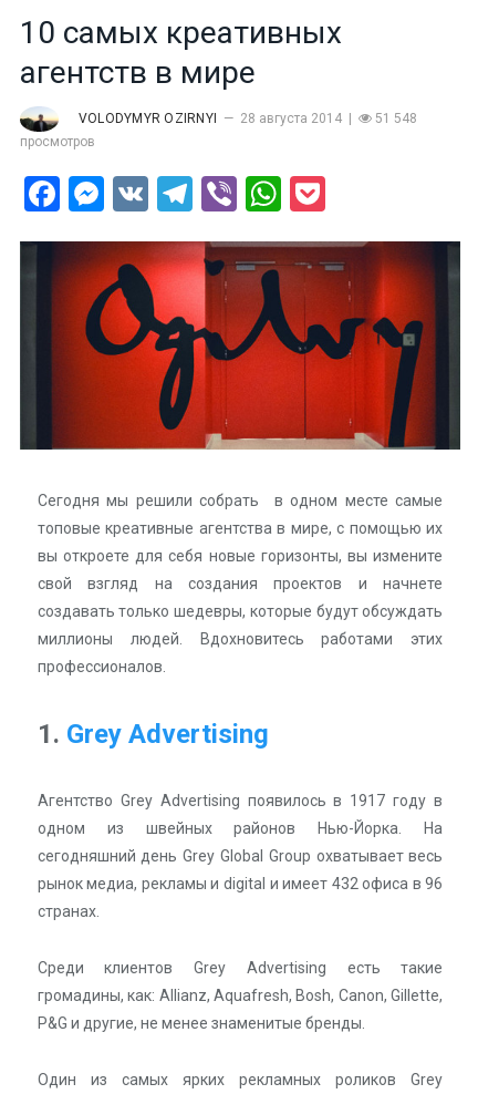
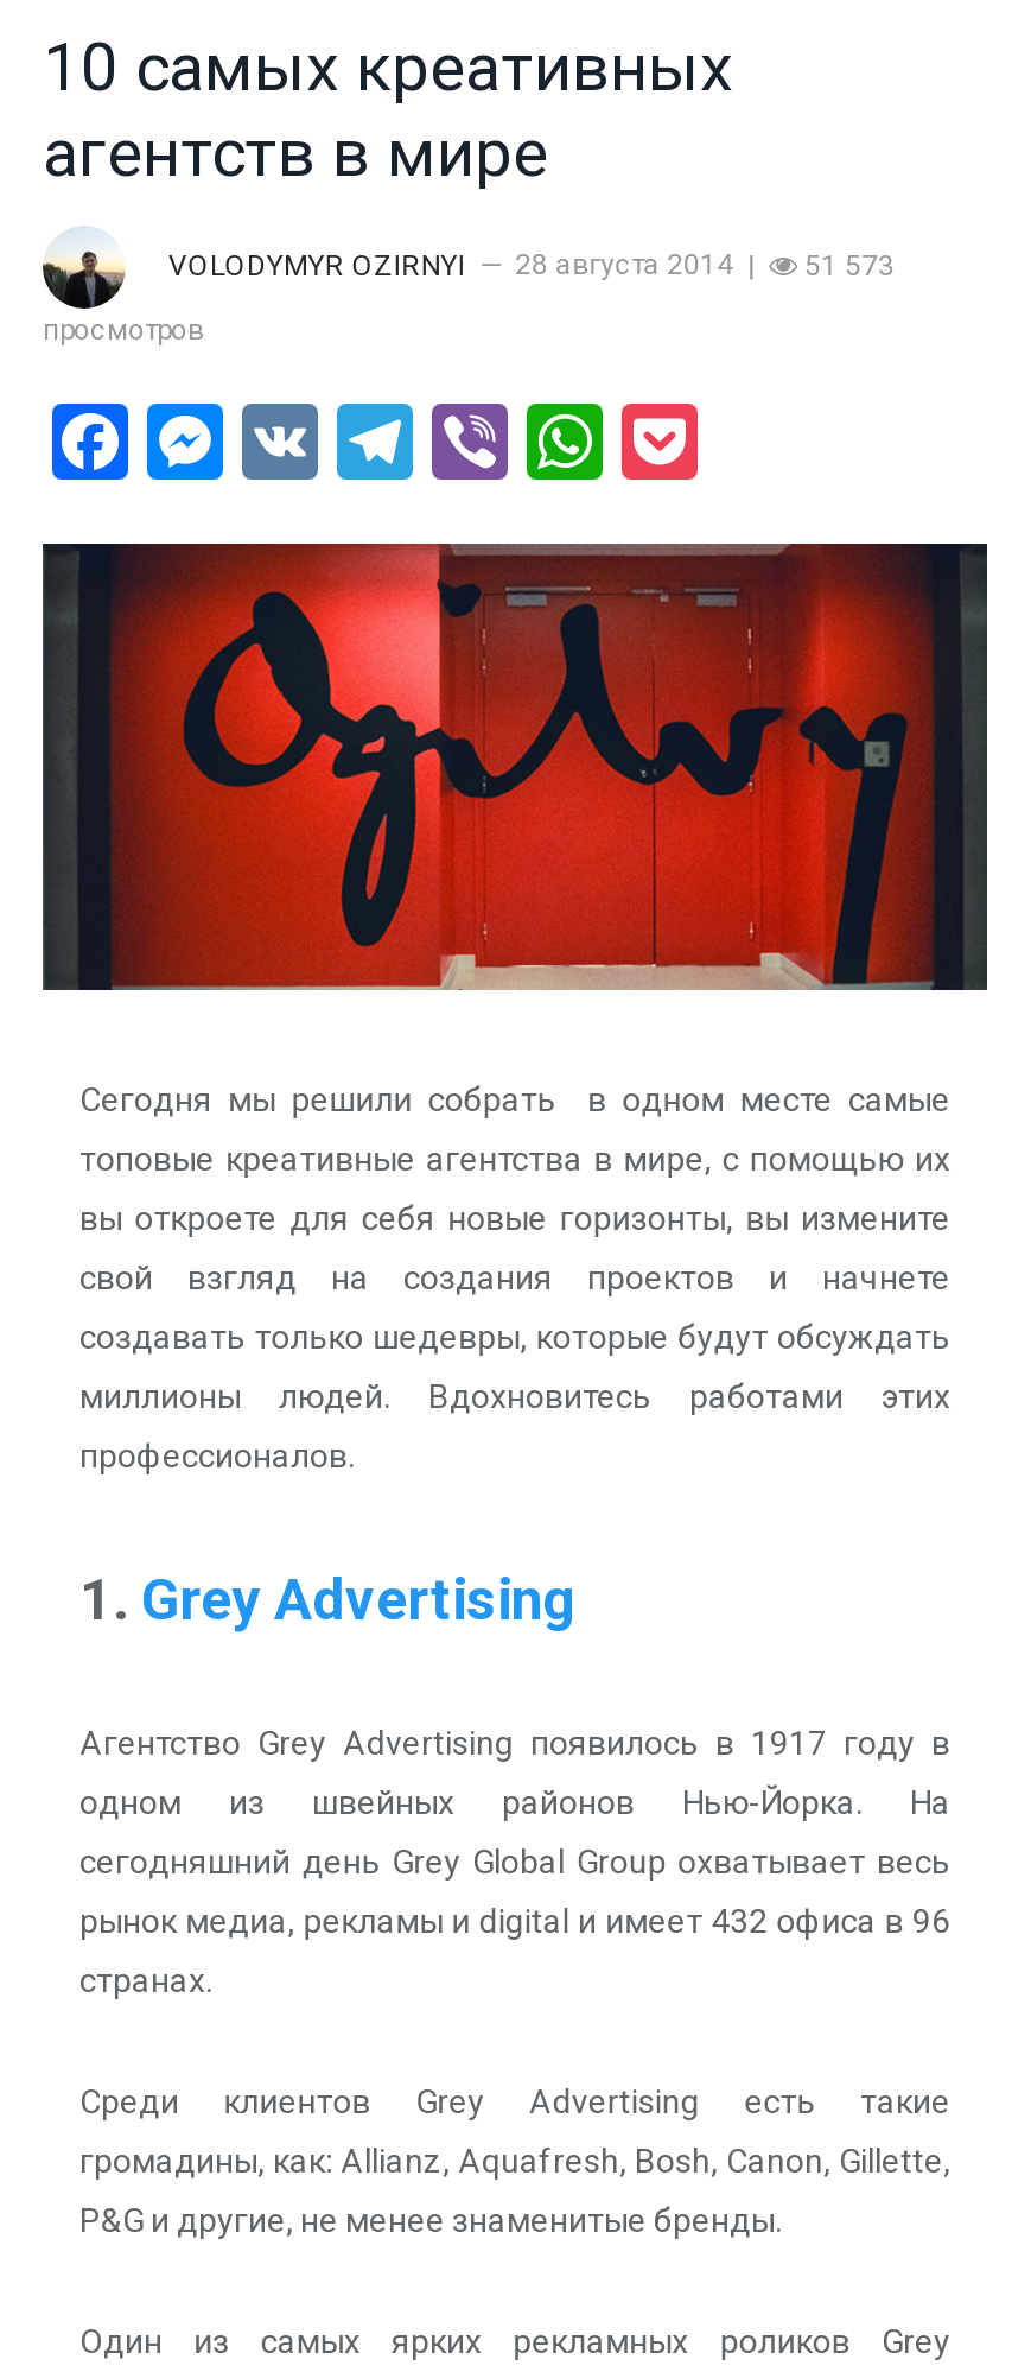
[79,111,417,126] VOLODYMYR OZIRNYI 28 августа 2014 51 548 -> [168,249,895,282] VOLODYMYR OZIRNYI 28 августа 2014 51 573

